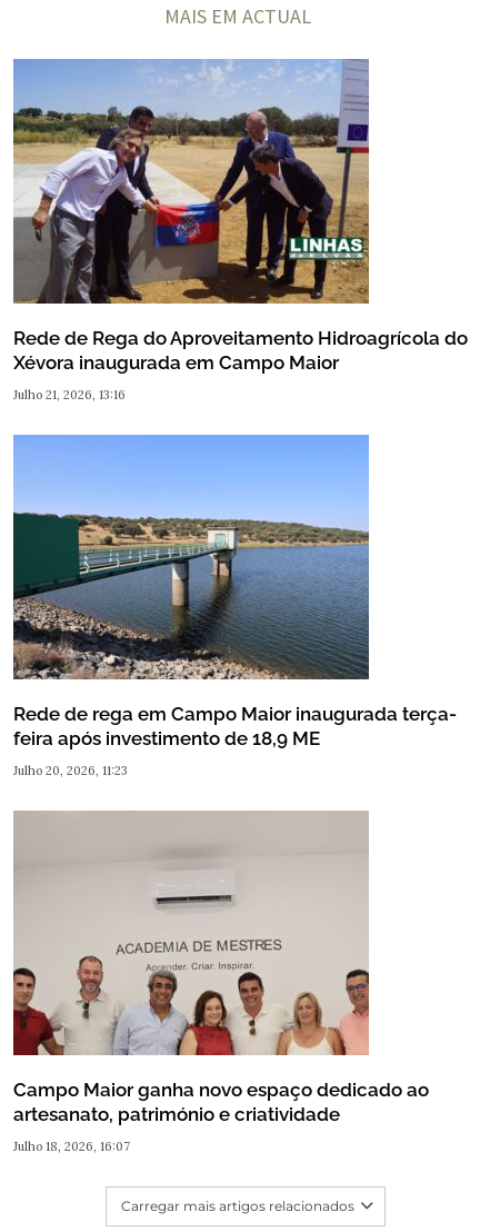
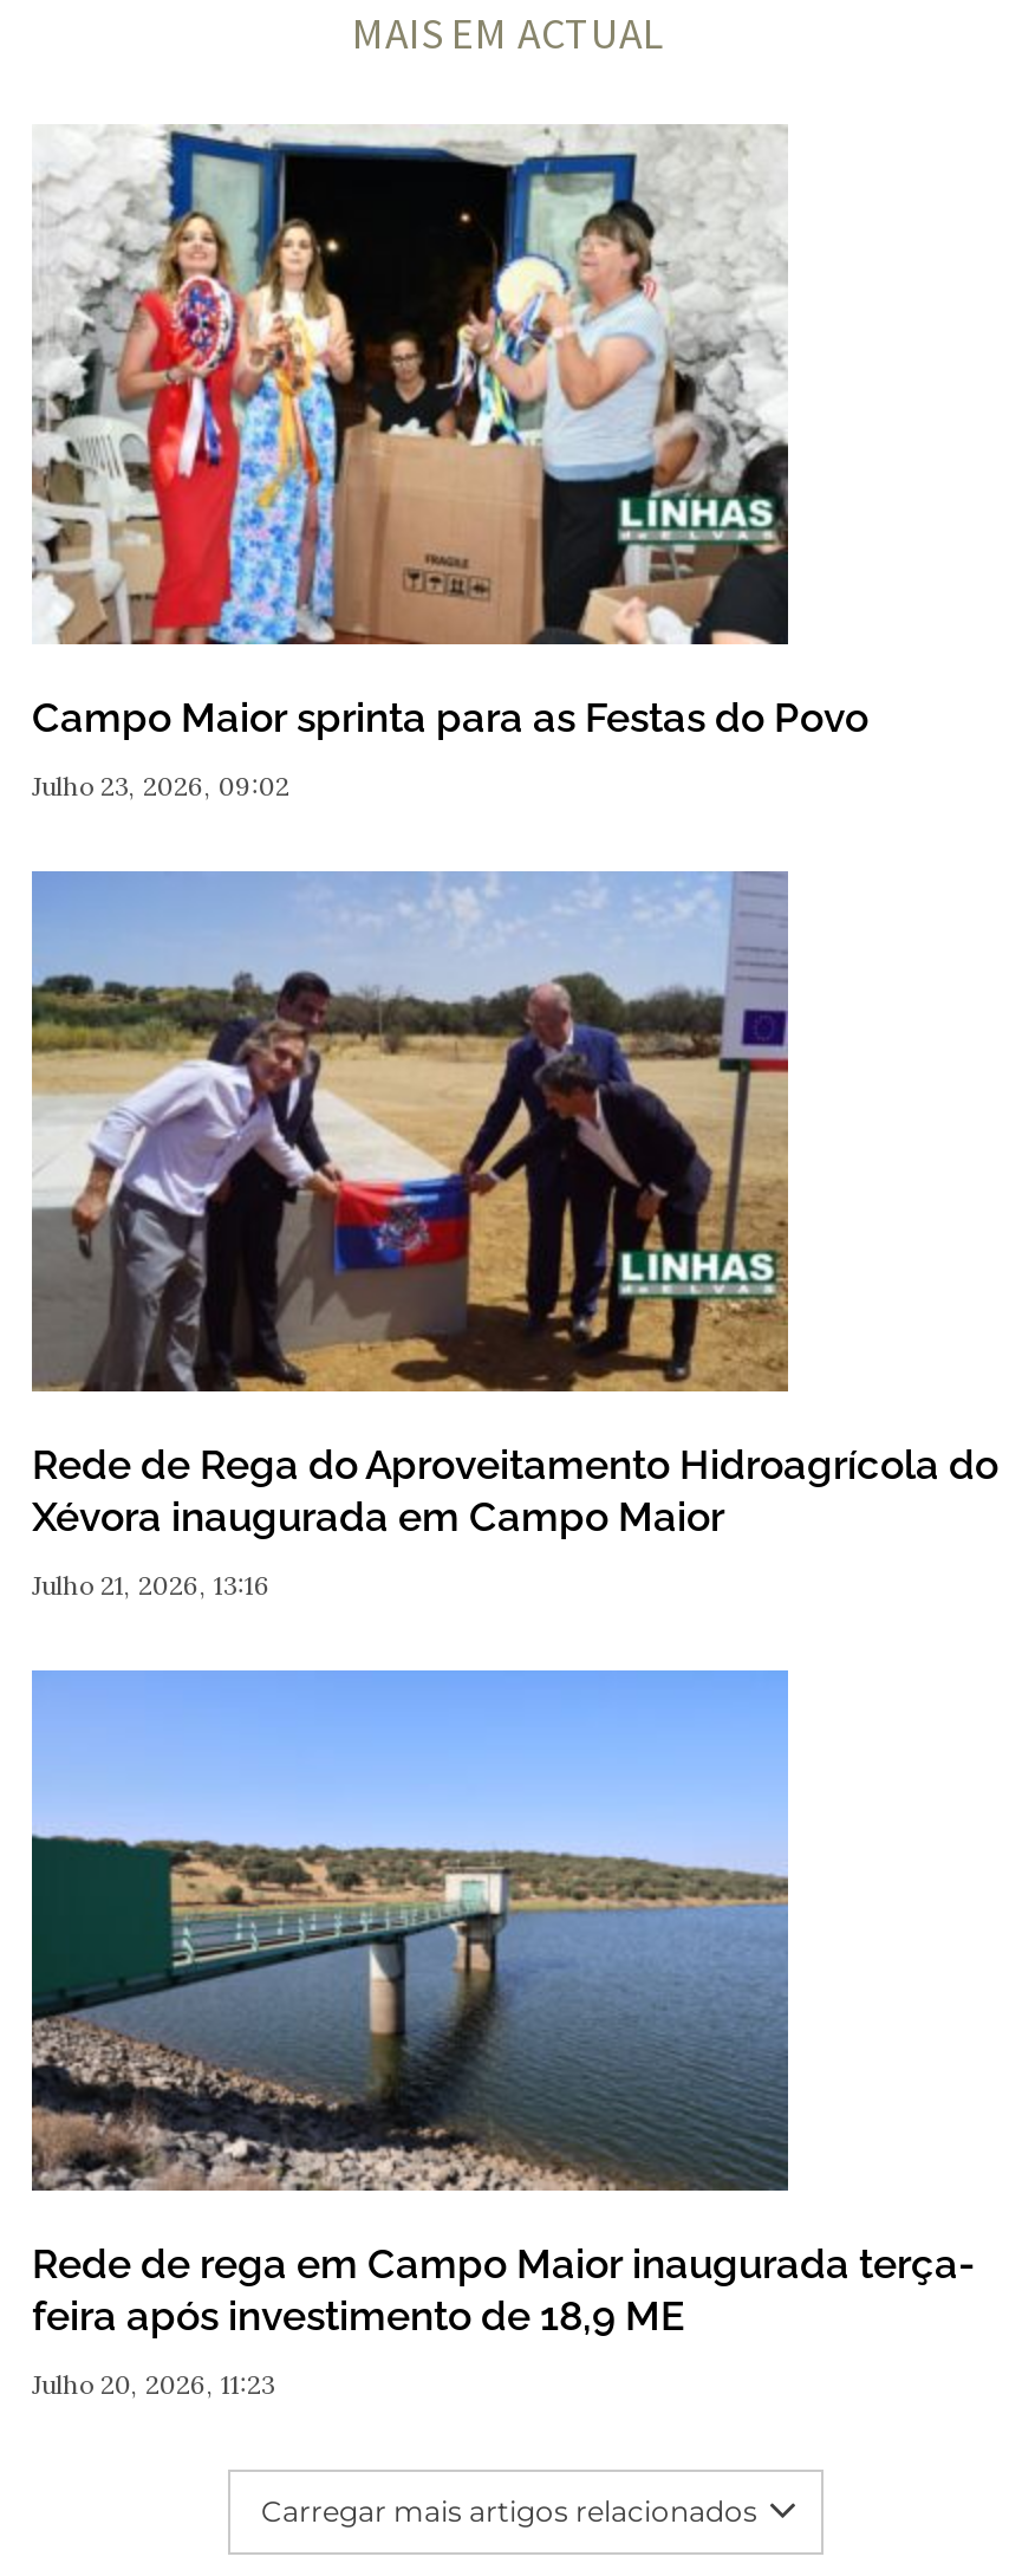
none -> [32,123,868,803] [image] | Campo Maior sprinta para as Festas do Povo | Julho 23, 2026, 09:02
moved [11,58,468,778] -> [27,870,998,2401]: [image] | Rede de Rega do Aproveitamento Hidroagrícola do | Xévora inaugurada em Campo Maior | Julho 21, 2026, 13:16 | Rede de rega em Campo Maior inaugurada terça- | feira após investimento de 18,9 ME | Julho 20, 2026, 11:23
[12,811,429,1154] [image] | Campo Maior ganha novo espaço dedicado ao | artesanato, património e criatividade | Julho 18, 2026, 16:07 -> none

